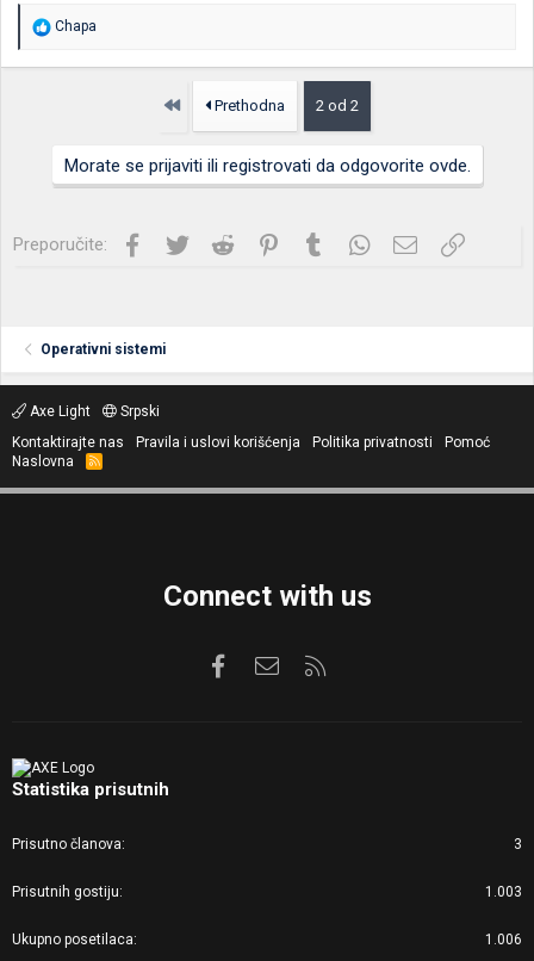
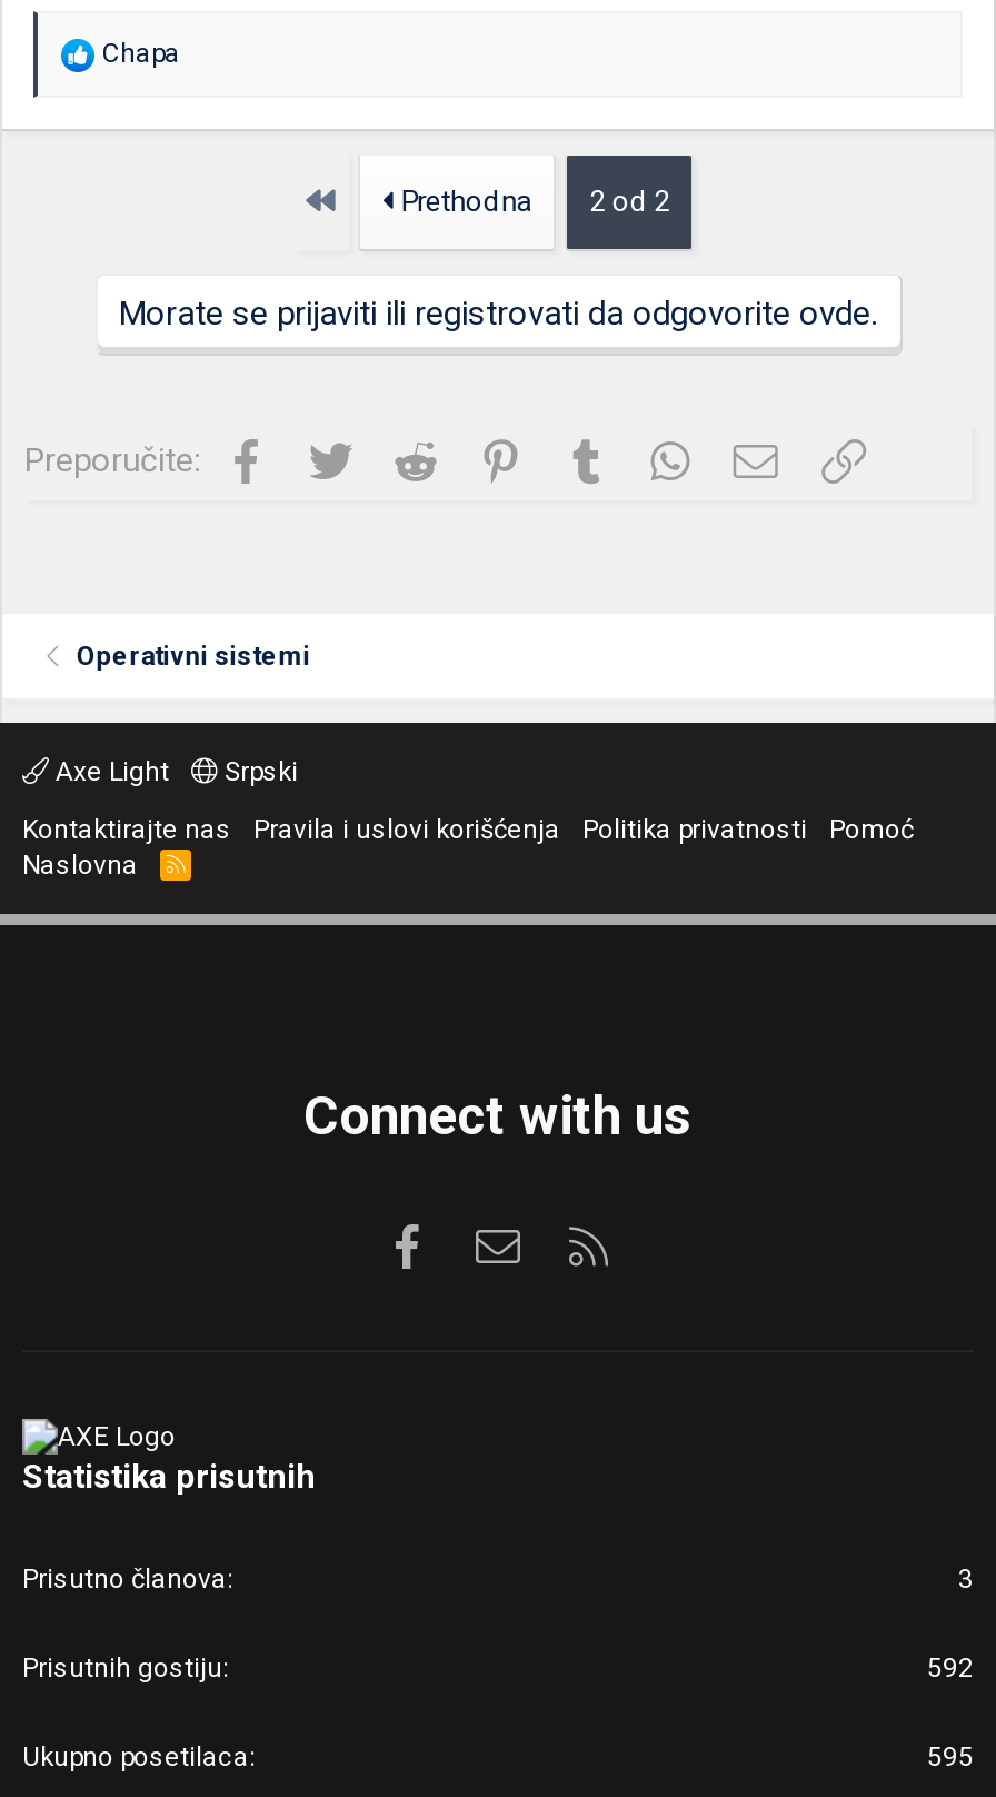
[485,883,522,900] 1.003 -> [927,1652,974,1683] 592
[485,931,522,948] 1.006 -> [927,1741,974,1772] 595

